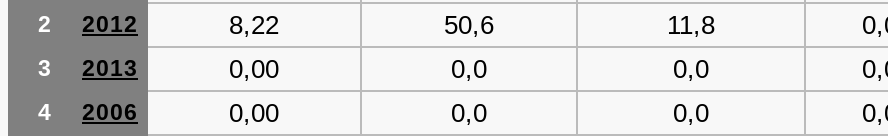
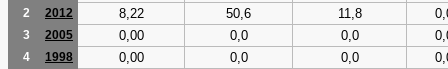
[38,55,138,79] 3 2013 -> [23,29,73,41] 3 2005
[38,99,138,123] 4 2006 -> [23,51,73,63] 4 1998

